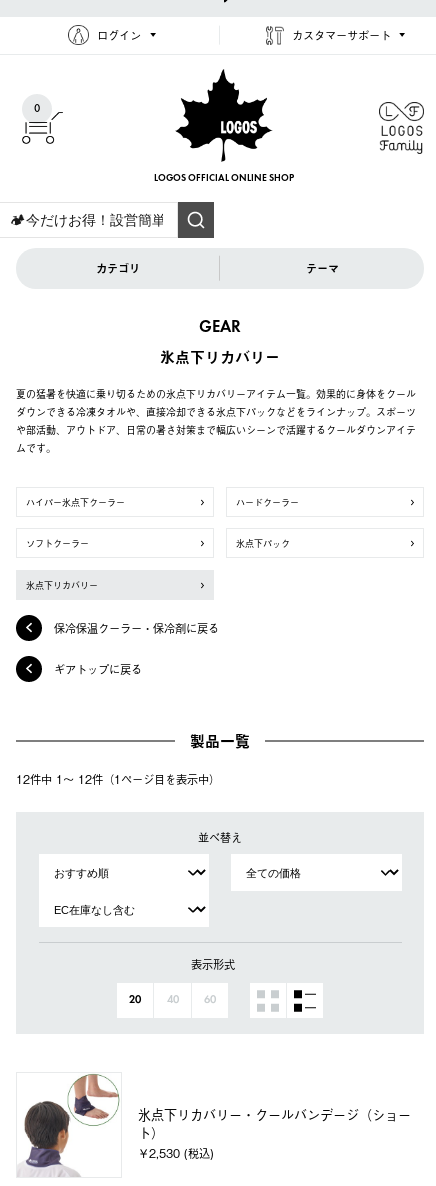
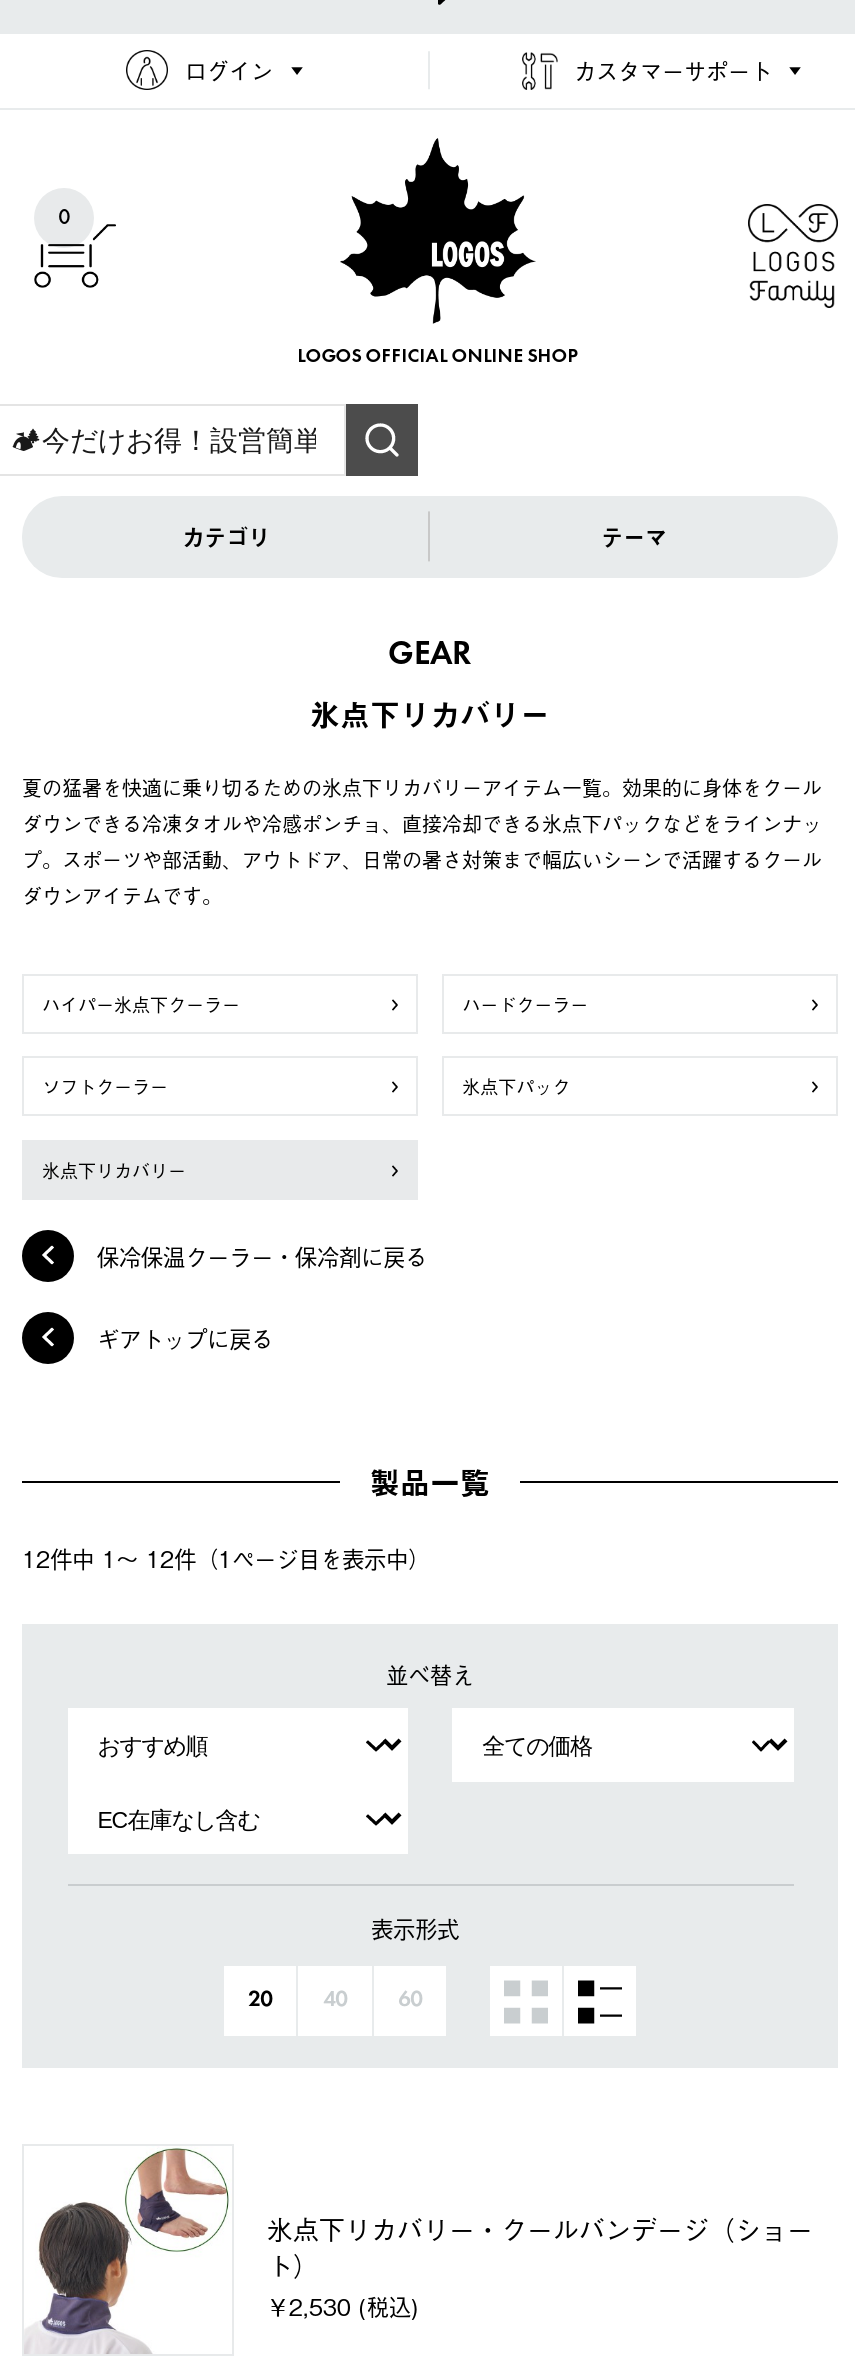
[16,404,416,455] ダウンできる冷凍タオルや、直接冷却できる氷点下パックなどをラインナップ。スポーツ | や部活動、アウトドア、日常の暑さ対策まで幅広いシーンで活躍するクールダウンアイテ | ムです。 -> [22,808,822,910] ダウンできる冷凍タオルや冷感ポンチョ、直接冷却できる氷点下パックなどをラインナッ | プ。スポーツや部活動、アウトドア、日常の暑さ対策まで幅広いシーンで活躍するクール | ダウンアイテムです。

